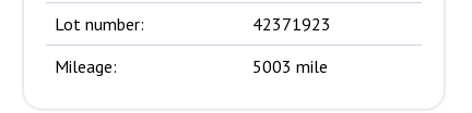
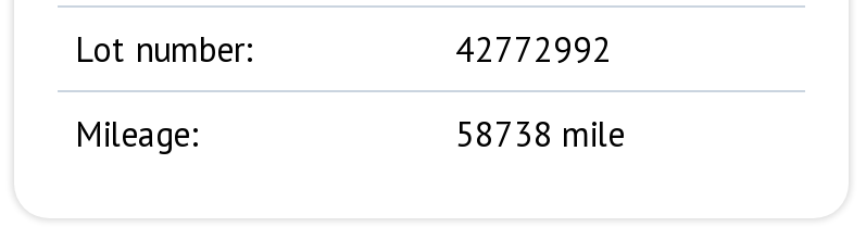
[252,13,331,35] 42371923 -> [455,27,612,71] 42772992
[252,55,328,77] 5003 mile -> [455,112,625,155] 58738 mile

